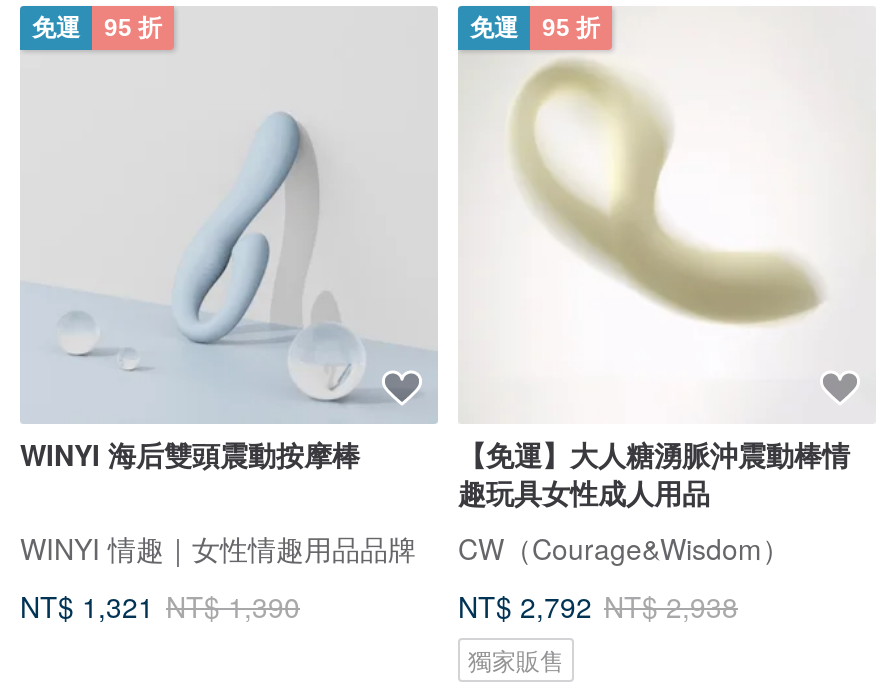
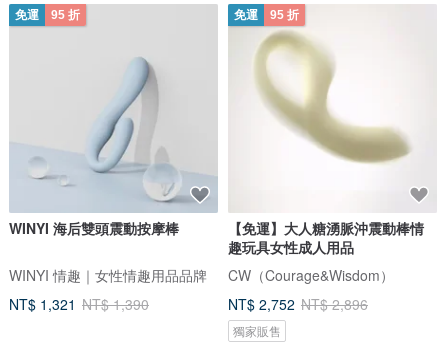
[458,586,738,626] NT$ 2,792 NT$ 2,938 -> [228,294,368,314] NT$ 2,752 NT$ 2,896

